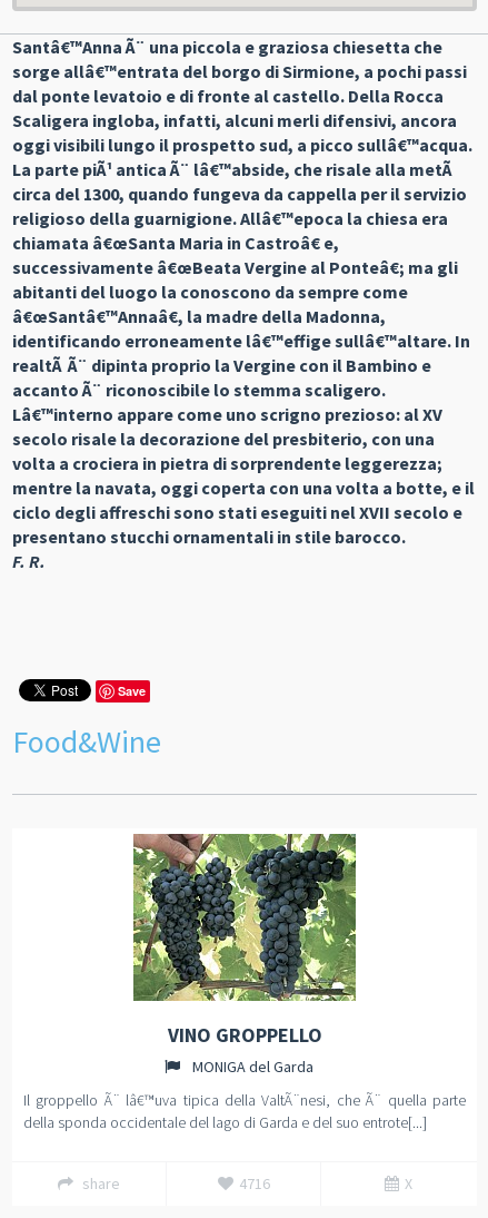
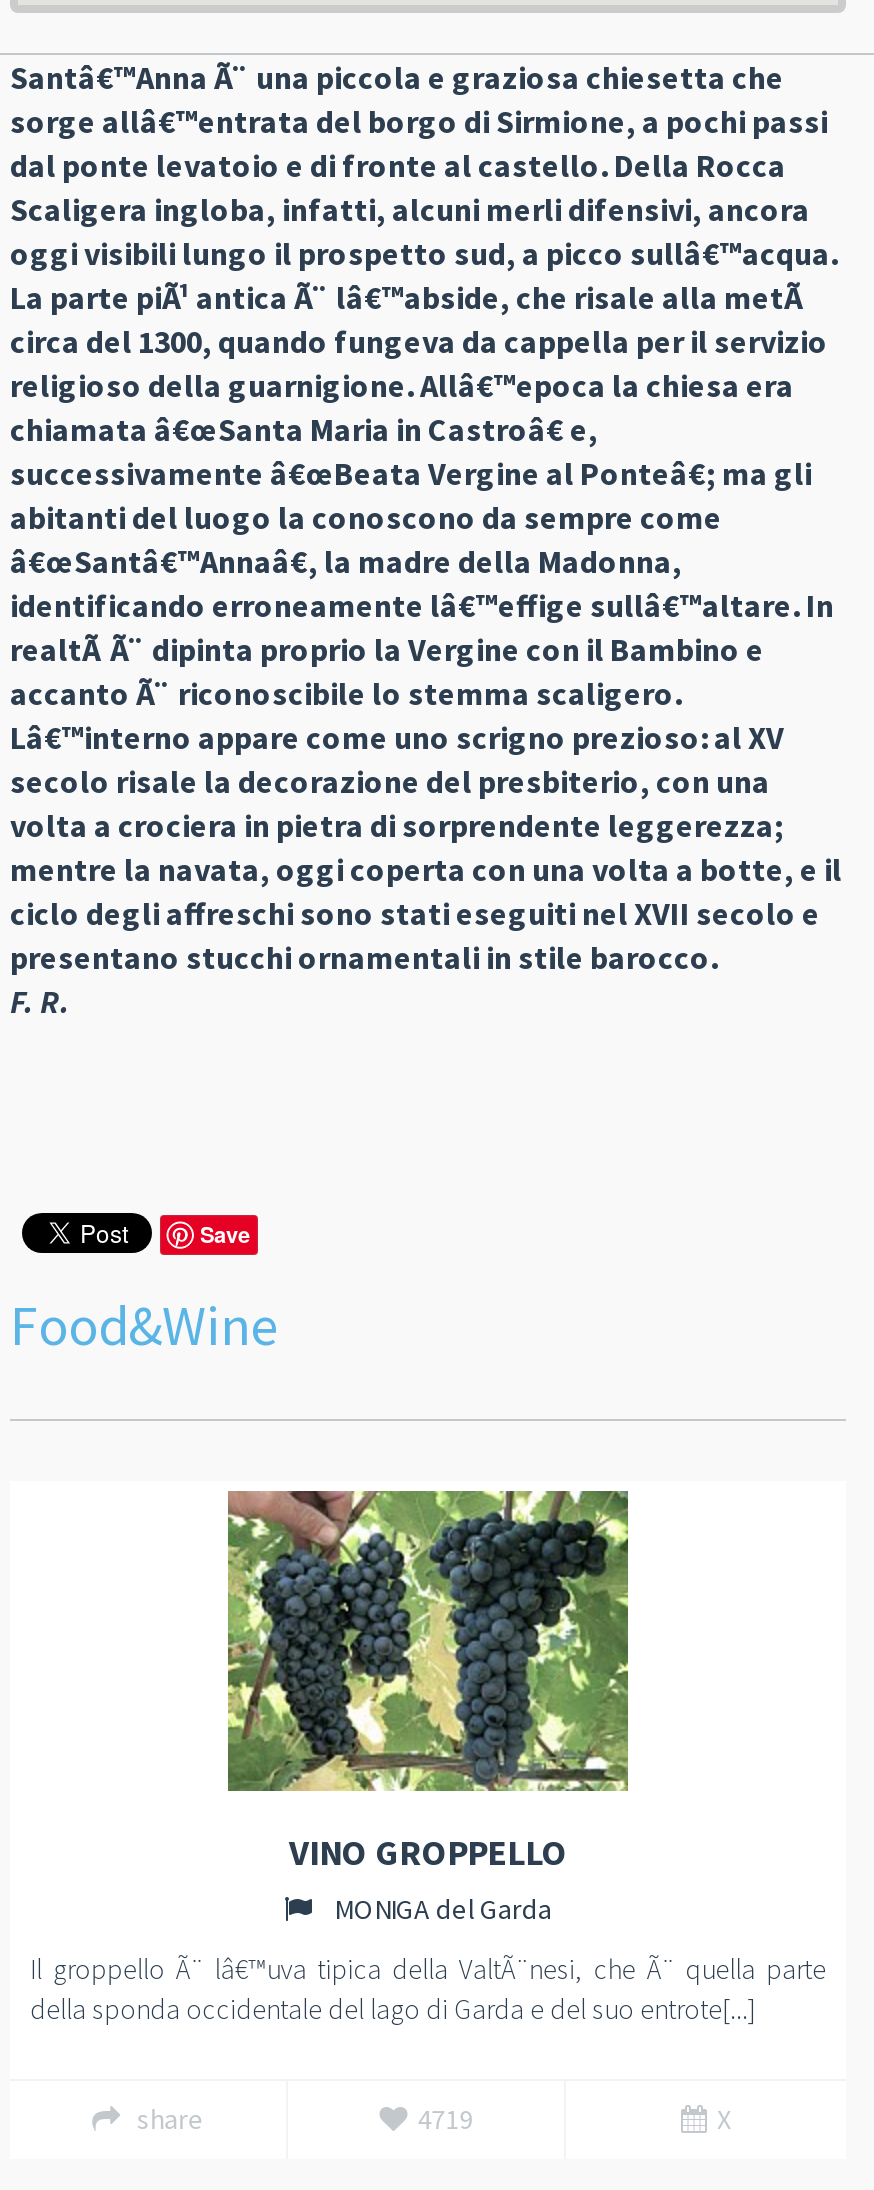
[239,1173,270,1194] 4716 -> [418,2101,474,2137] 4719

